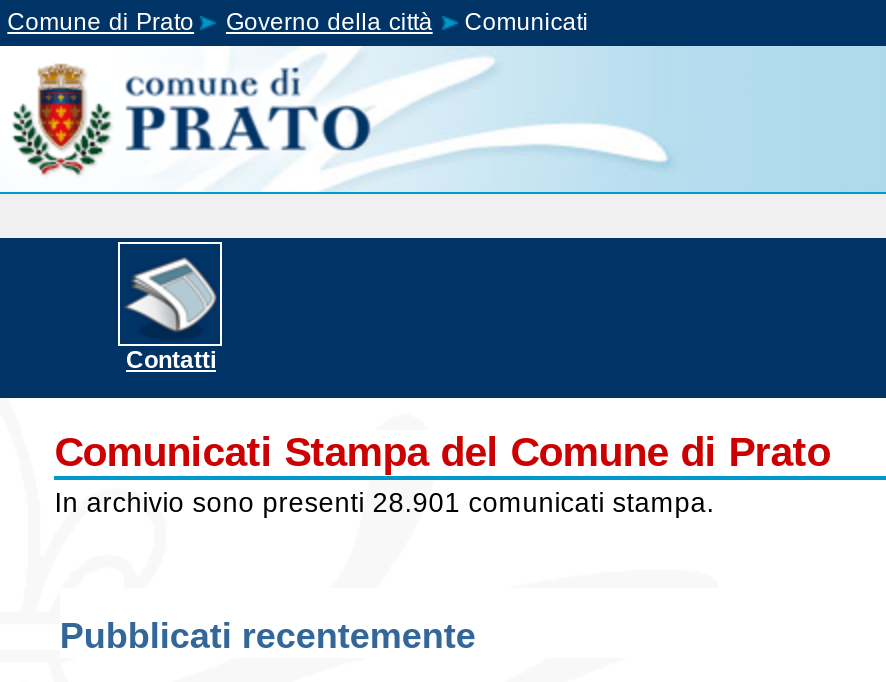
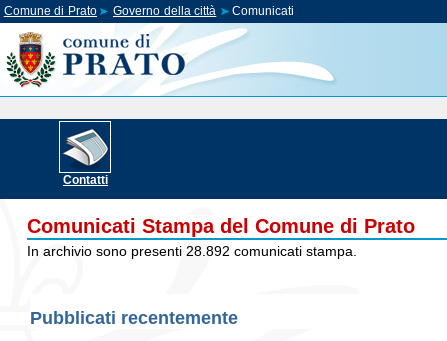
[54,489,714,519] In archivio sono presenti 28.901 comunicati stampa. -> [27,244,357,259] In archivio sono presenti 28.892 comunicati stampa.

